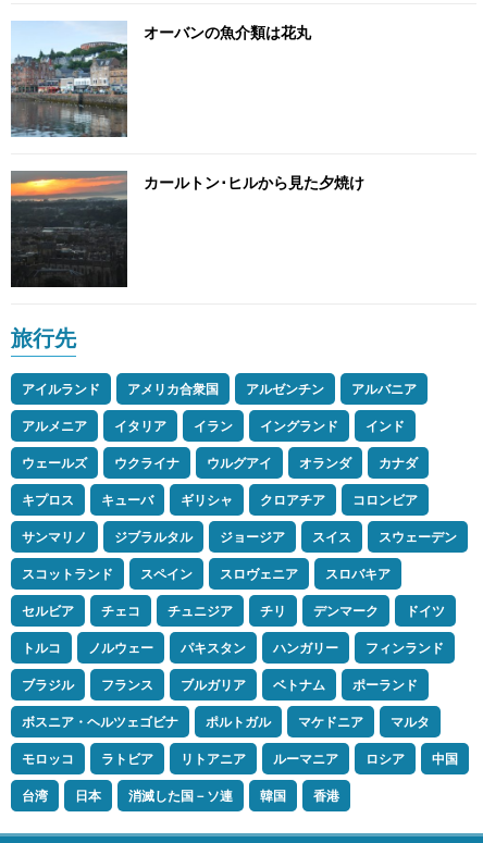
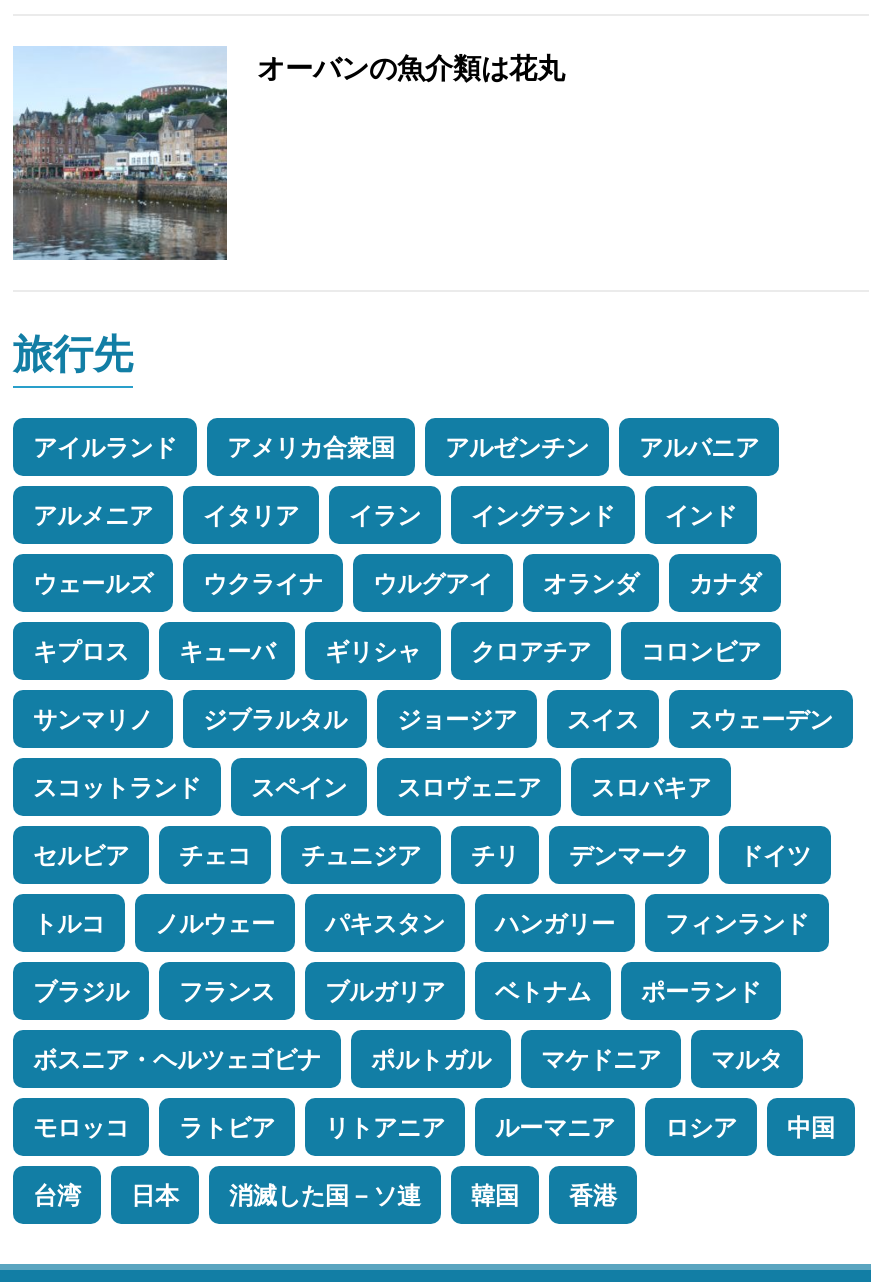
[10,170,364,288] [image] | カールトン･ヒルから見た夕焼け -> none

